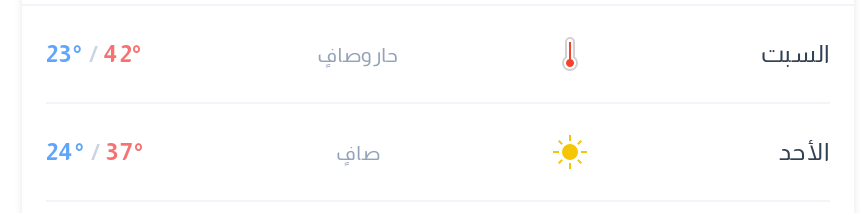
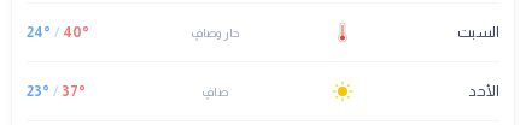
[46,40,85,68] 23° -> [27,24,51,41] 24°
[103,40,144,68] 42° -> [62,24,90,41] 40°
[46,138,87,166] 24 ° -> [27,83,50,100] 23 °

